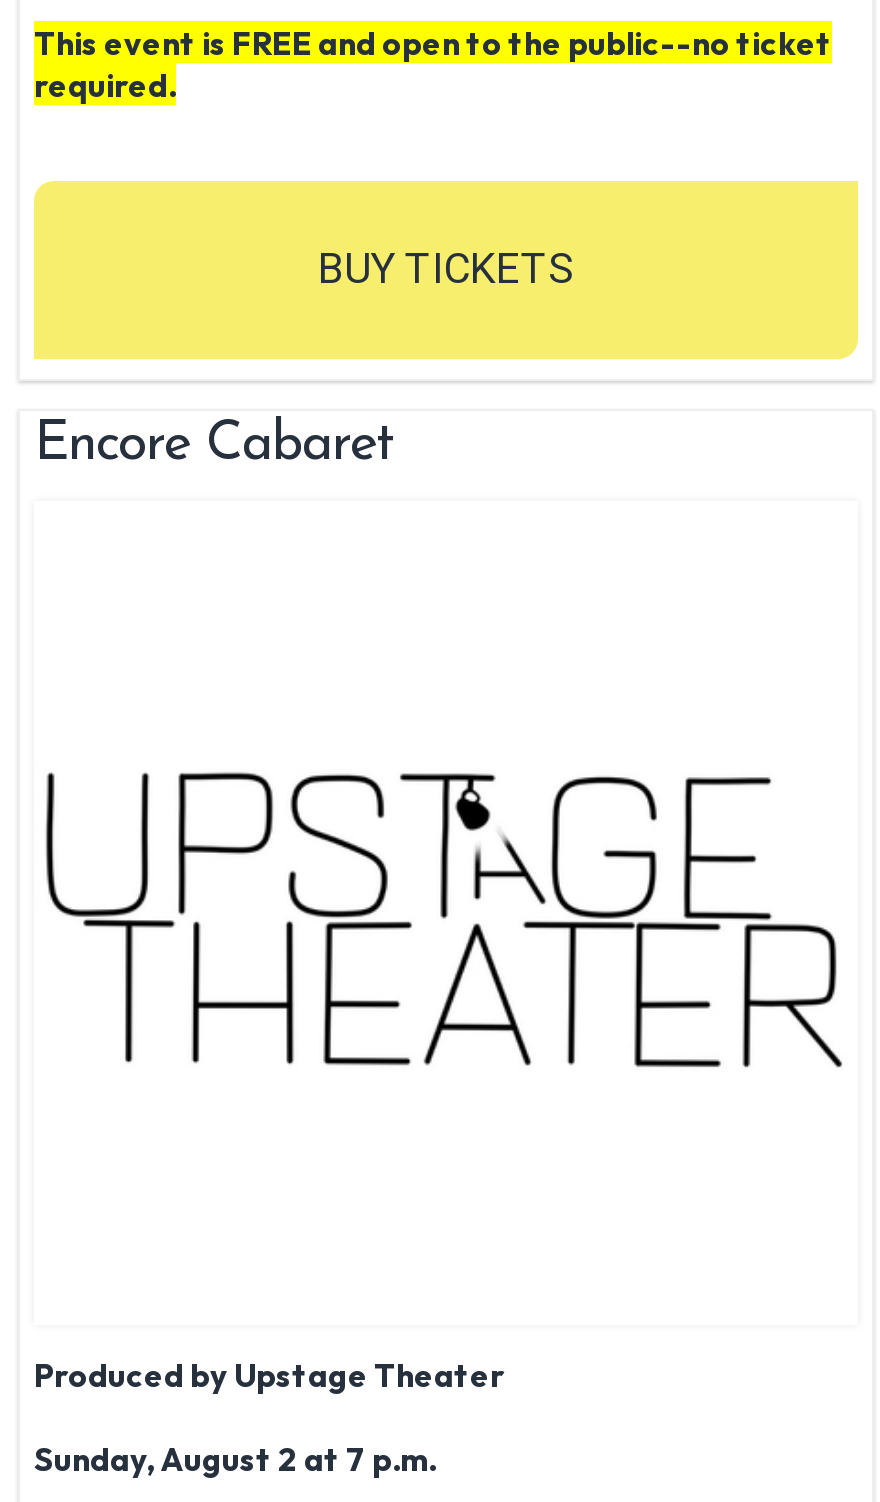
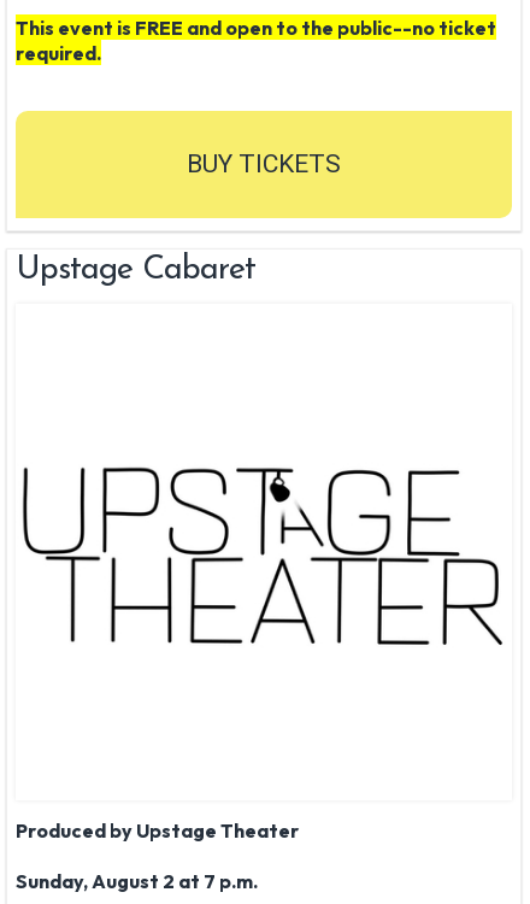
[34,419,394,473] Encore Cabaret -> [16,255,255,287] Upstage Cabaret

